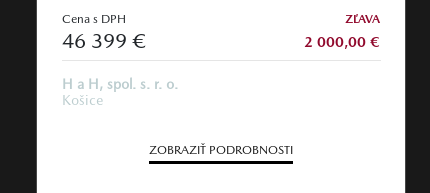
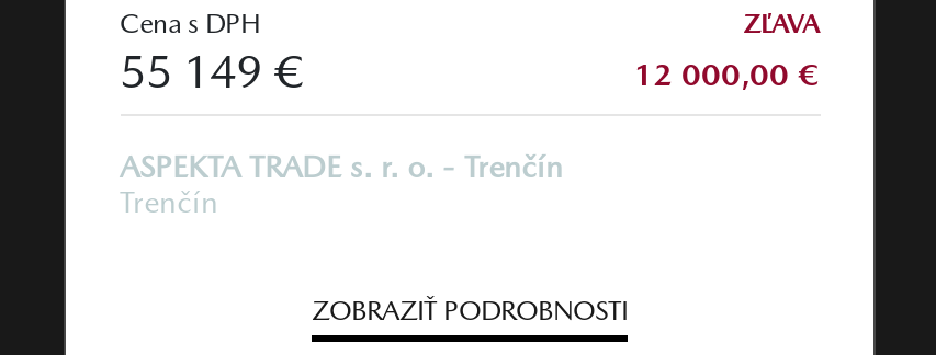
[61,28,146,53] 46 399 € -> [120,45,306,100] 55 149 €
[304,34,380,50] 2 000,00 € -> [633,58,820,93] 12 000,00 €
[61,76,177,108] H a H, spol. s. r. o. | Košice -> [120,149,563,219] ASPEKTA TRADE s. r. o. - Trenčín | Trenčín

